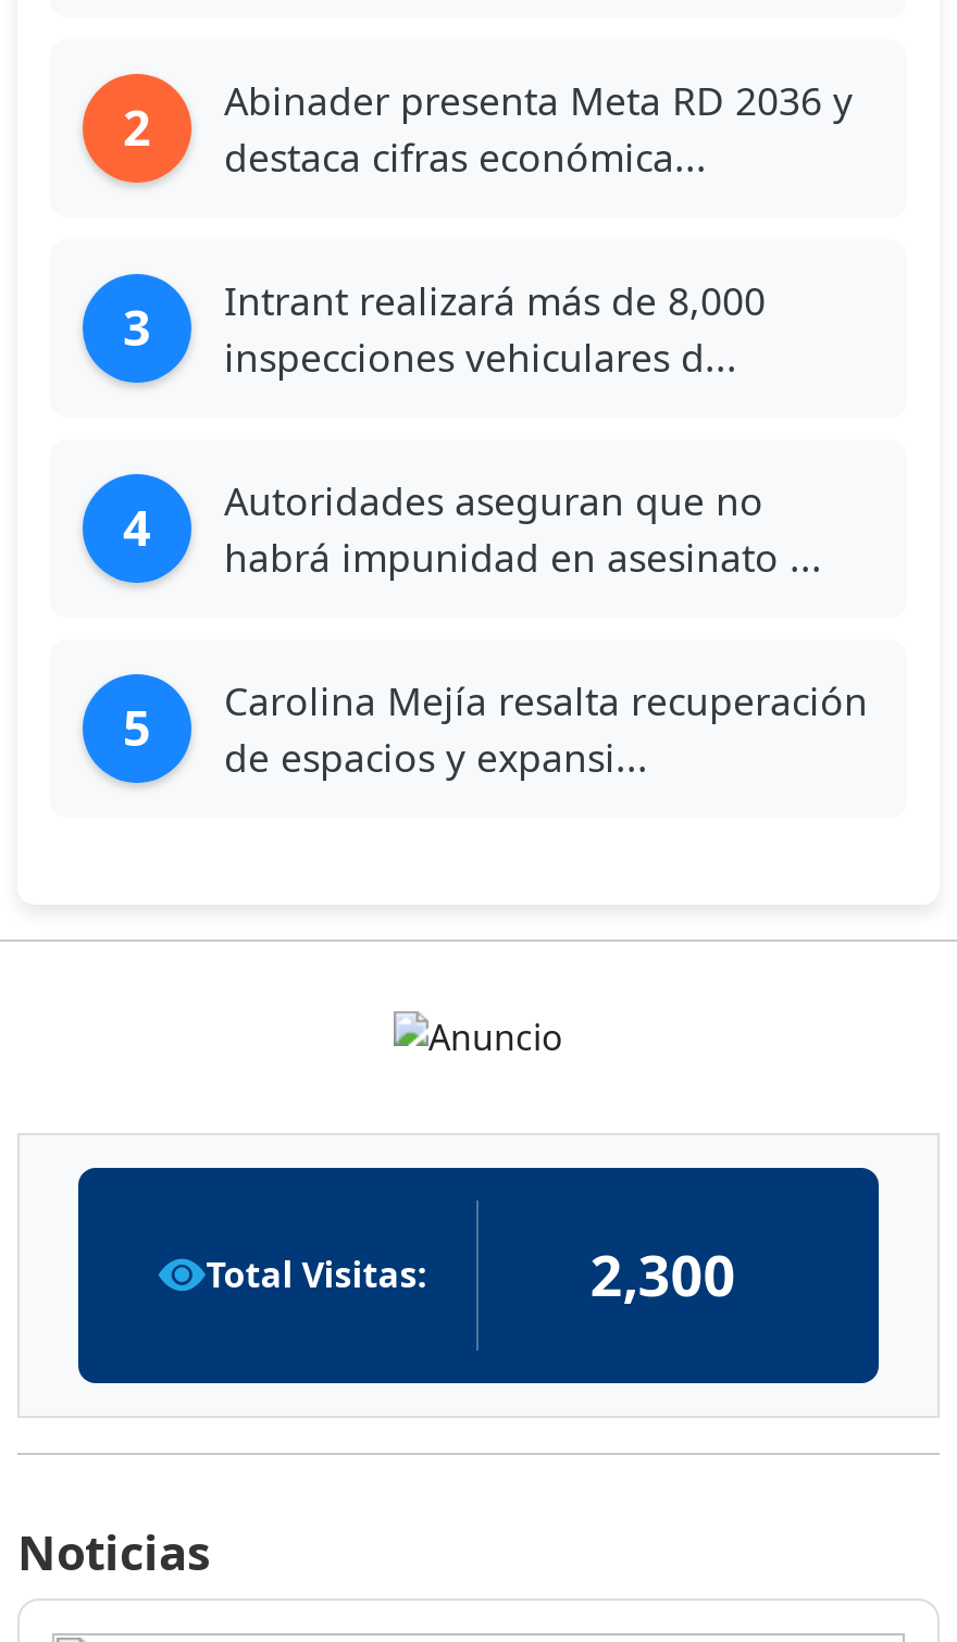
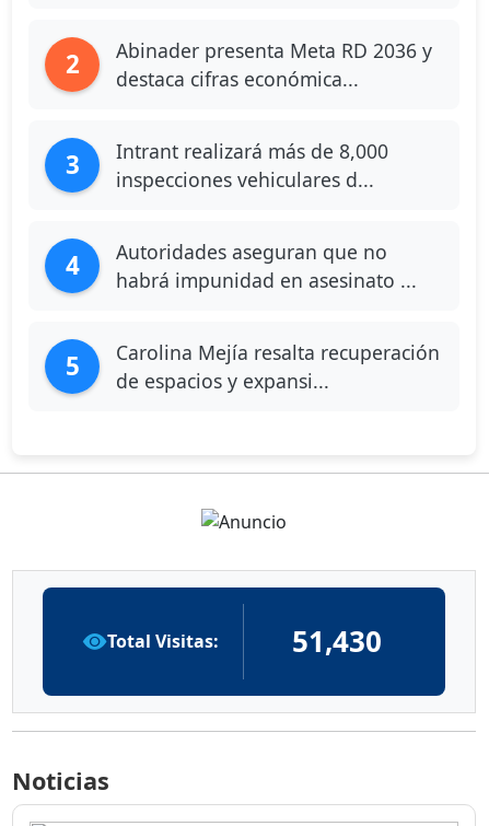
[590,1235,736,1313] 2,300 -> [292,621,382,660] 51,430

